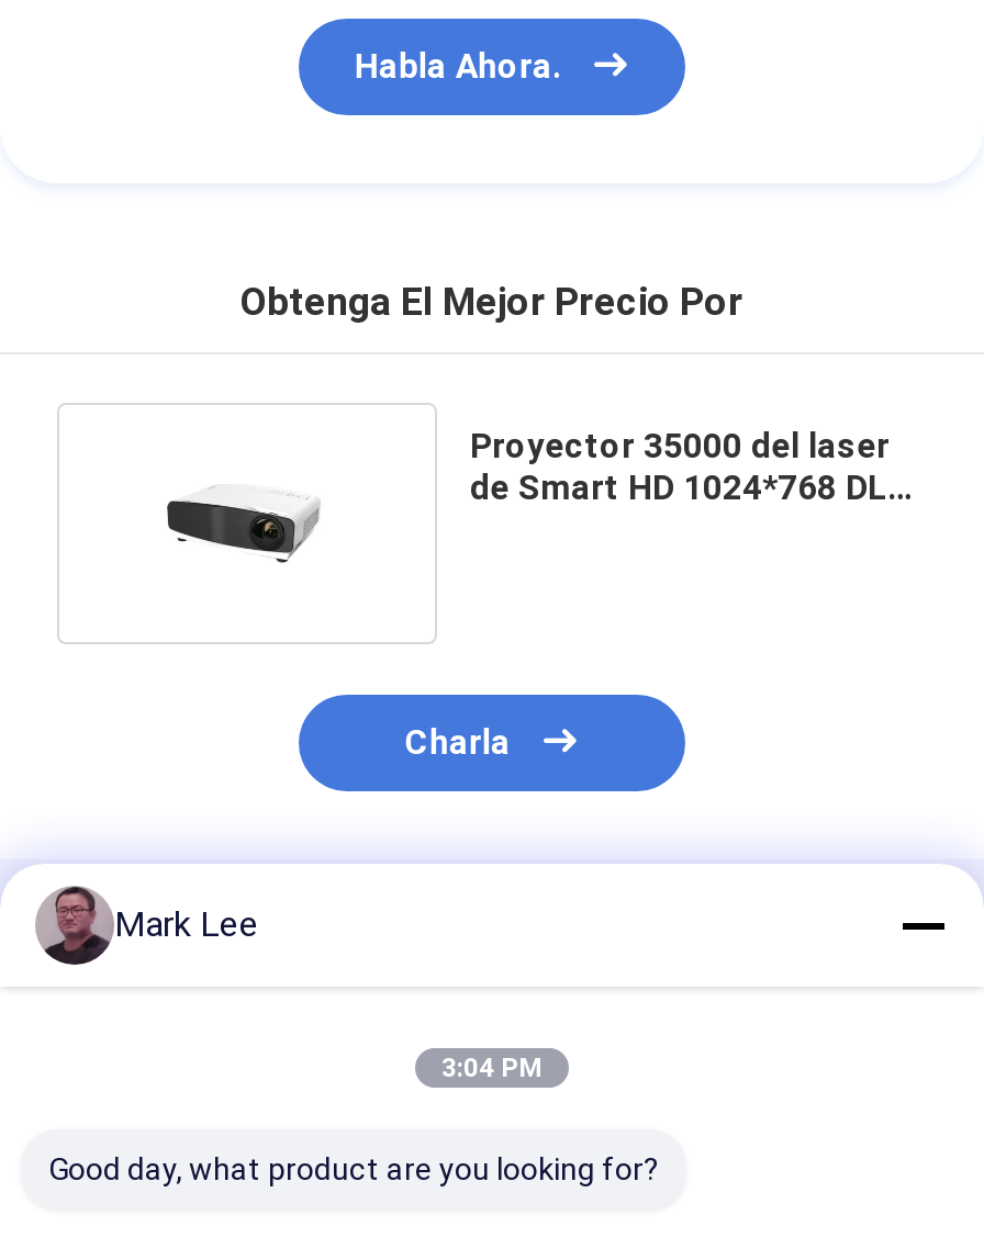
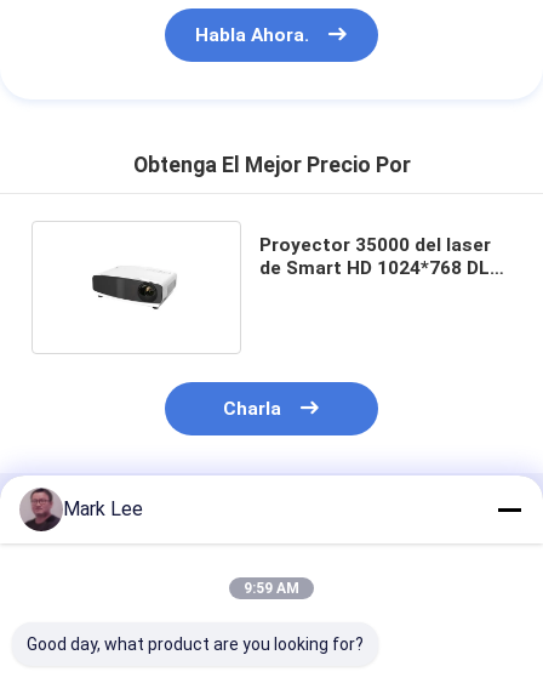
[441,1053,543,1083] 3:04 PM -> [244,580,299,597] 9:59 AM

